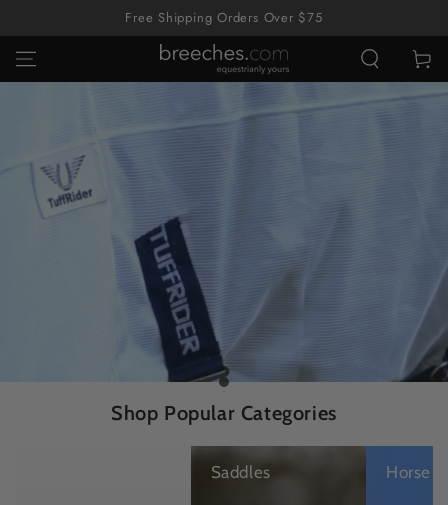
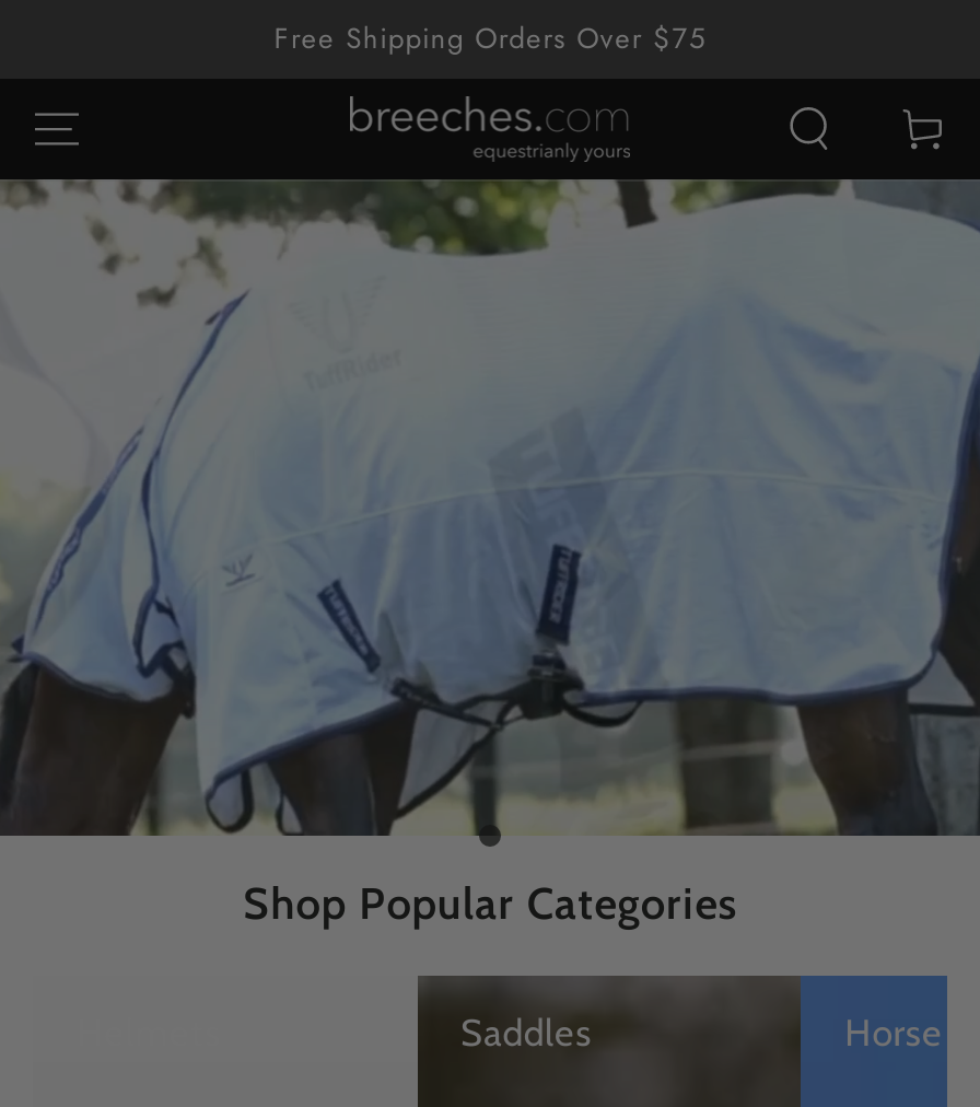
[3,81,445,383] [image] -> [7,177,973,838] [image]

